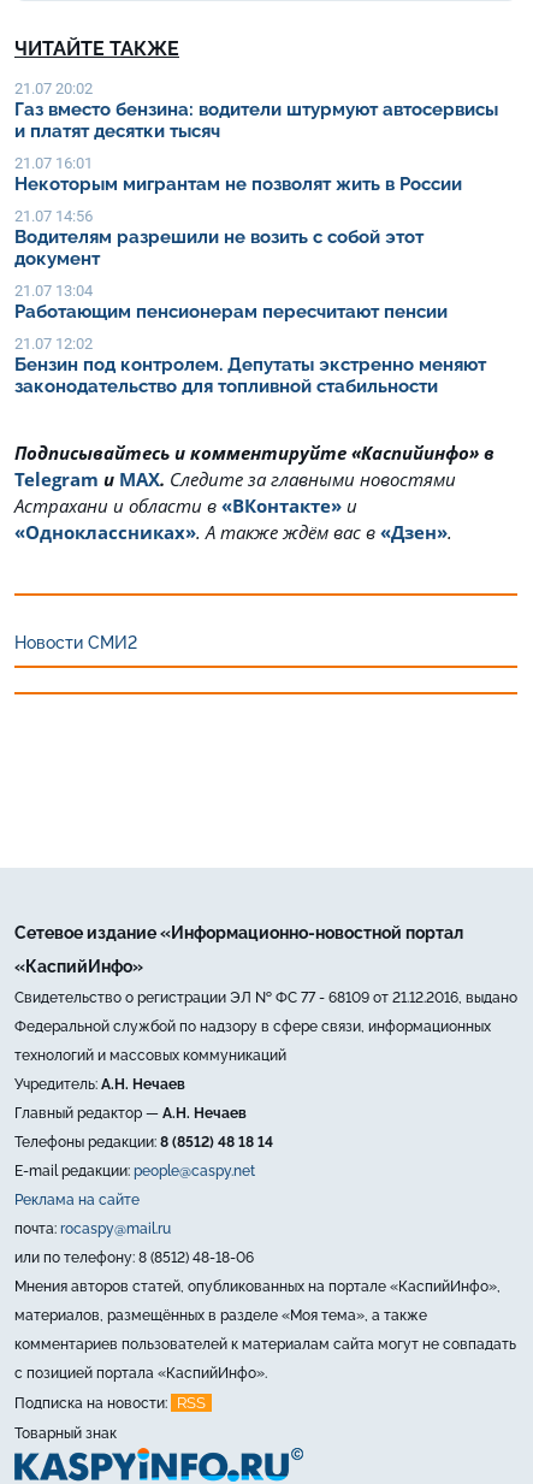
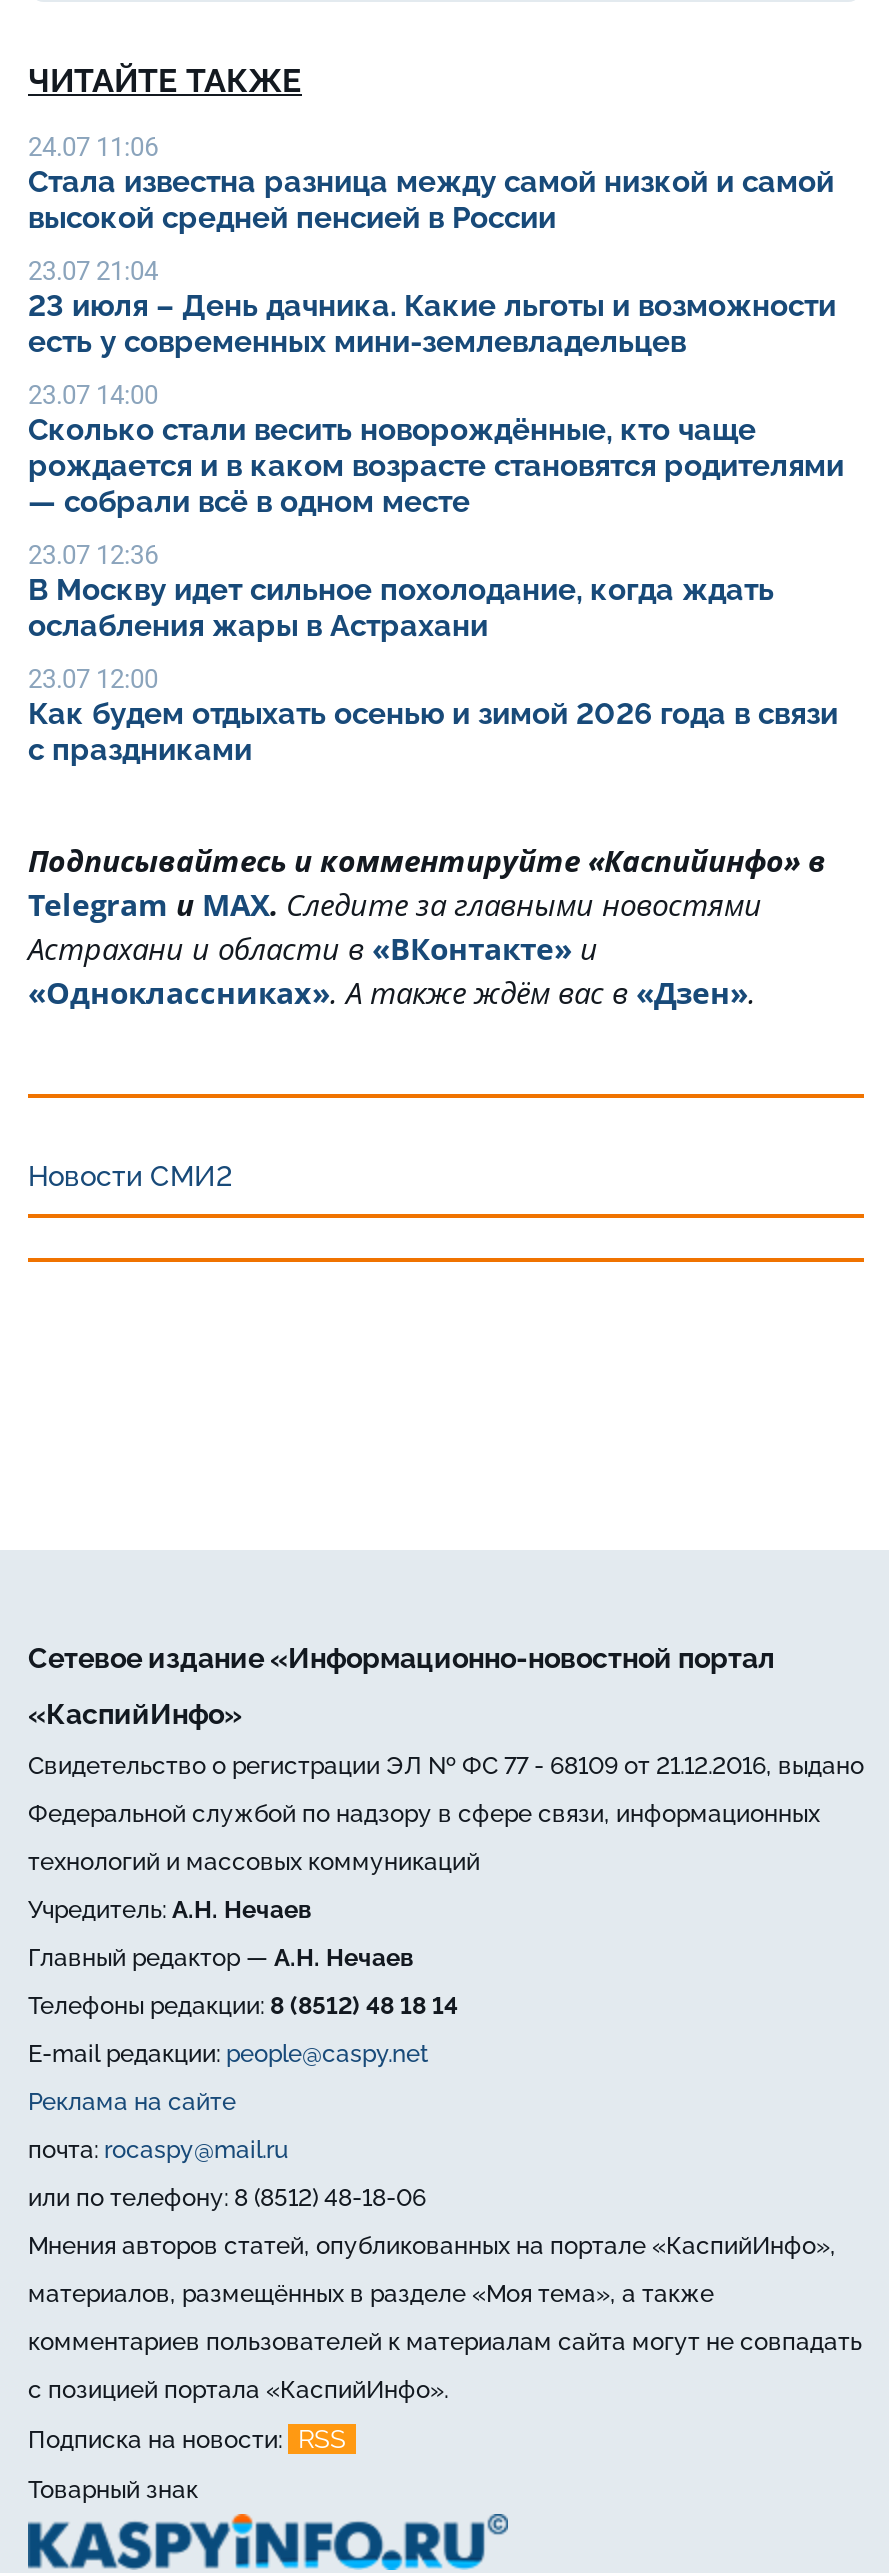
[14,80,498,142] 21.07 20:02 | Газ вместо бензина: водители штурмуют автосервисы | и платят десятки тысяч -> [28,132,834,236] 24.07 11:06 | Стала известна разница между самой низкой и самой | высокой средней пенсией в России
[14,154,467,195] 21.07 16:01 | Некоторым мигрантам не позволят жить в России -> [28,256,836,360] 23.07 21:04 | 23 июля – День дачника. Какие льготы и возможности | есть у современных мини-землевладельцев
[14,207,424,270] 21.07 14:56 | Водителям разрешили не возить с собой этот | документ -> [28,380,844,520] 23.07 14:00 | Сколько стали весить новорождённые, кто чаще | рождается и в каком возрасте становятся родителями | — собрали всё в одном месте
[14,282,452,323] 21.07 13:04 | Работающим пенсионерам пересчитают пенсии -> [28,540,774,644] 23.07 12:36 | В Москву идет сильное похолодание, когда ждать | ослабления жары в Астрахани
[14,335,486,397] 21.07 12:02 | Бензин под контролем. Депутаты экстренно меняют | законодательство для топливной стабильности -> [28,664,838,768] 23.07 12:00 | Как будем отдыхать осенью и зимой 2026 года в связи | с праздниками

